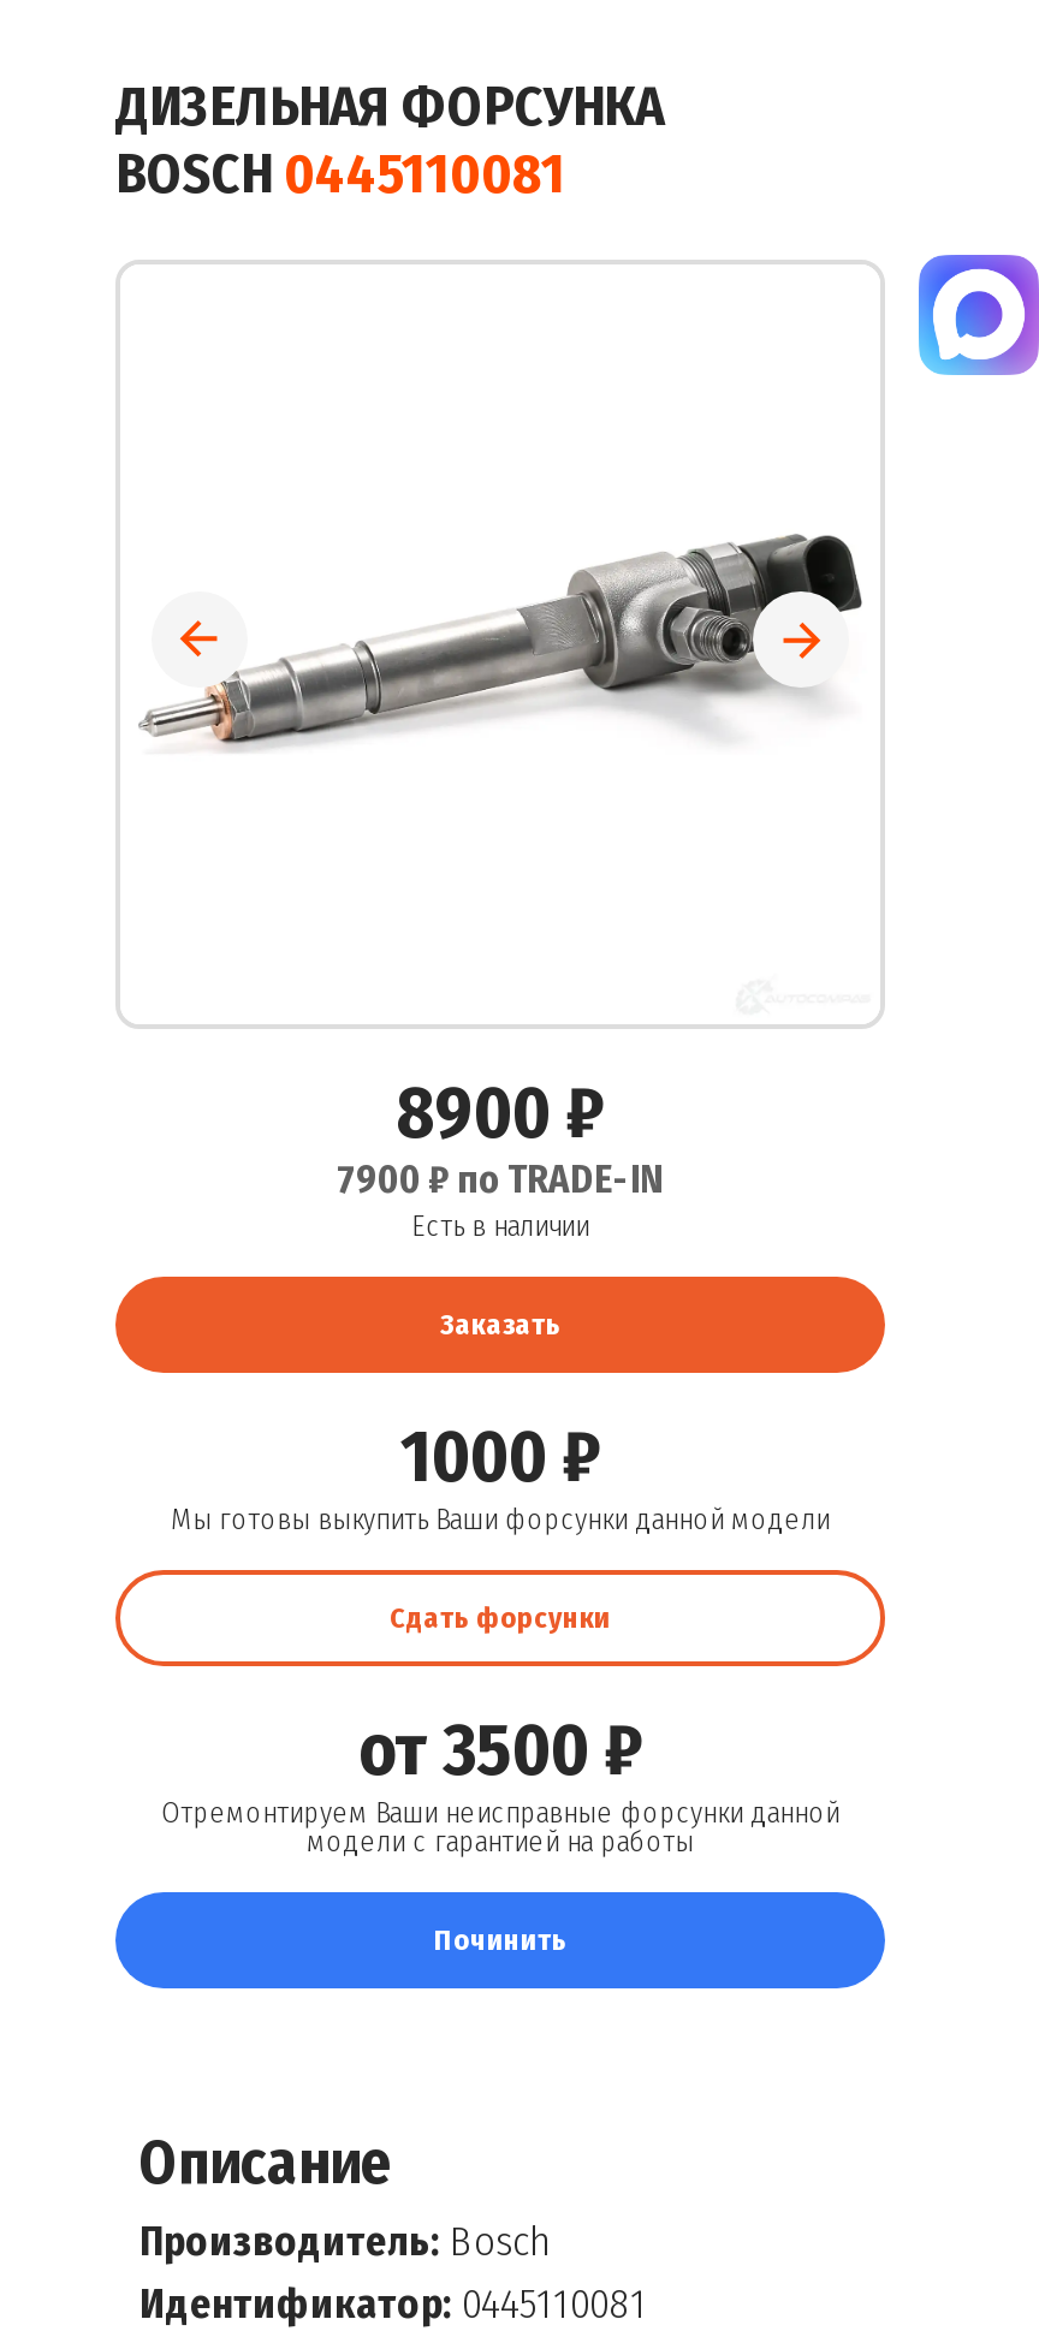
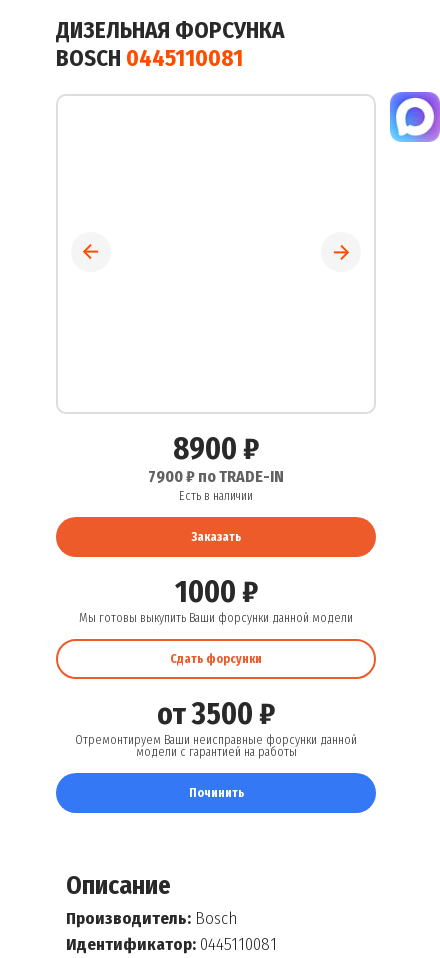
[137,531,863,753] [image] -> none

